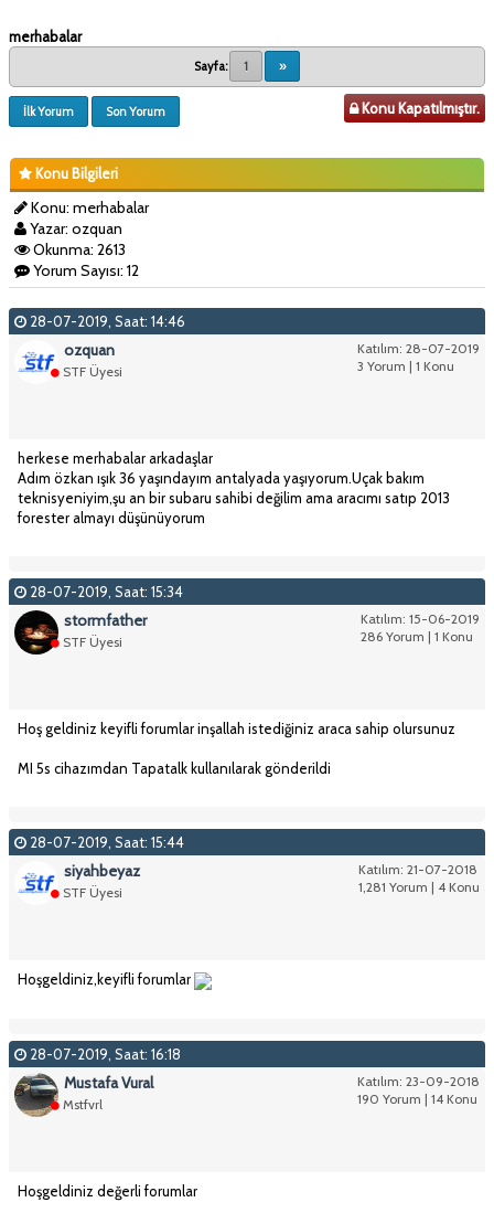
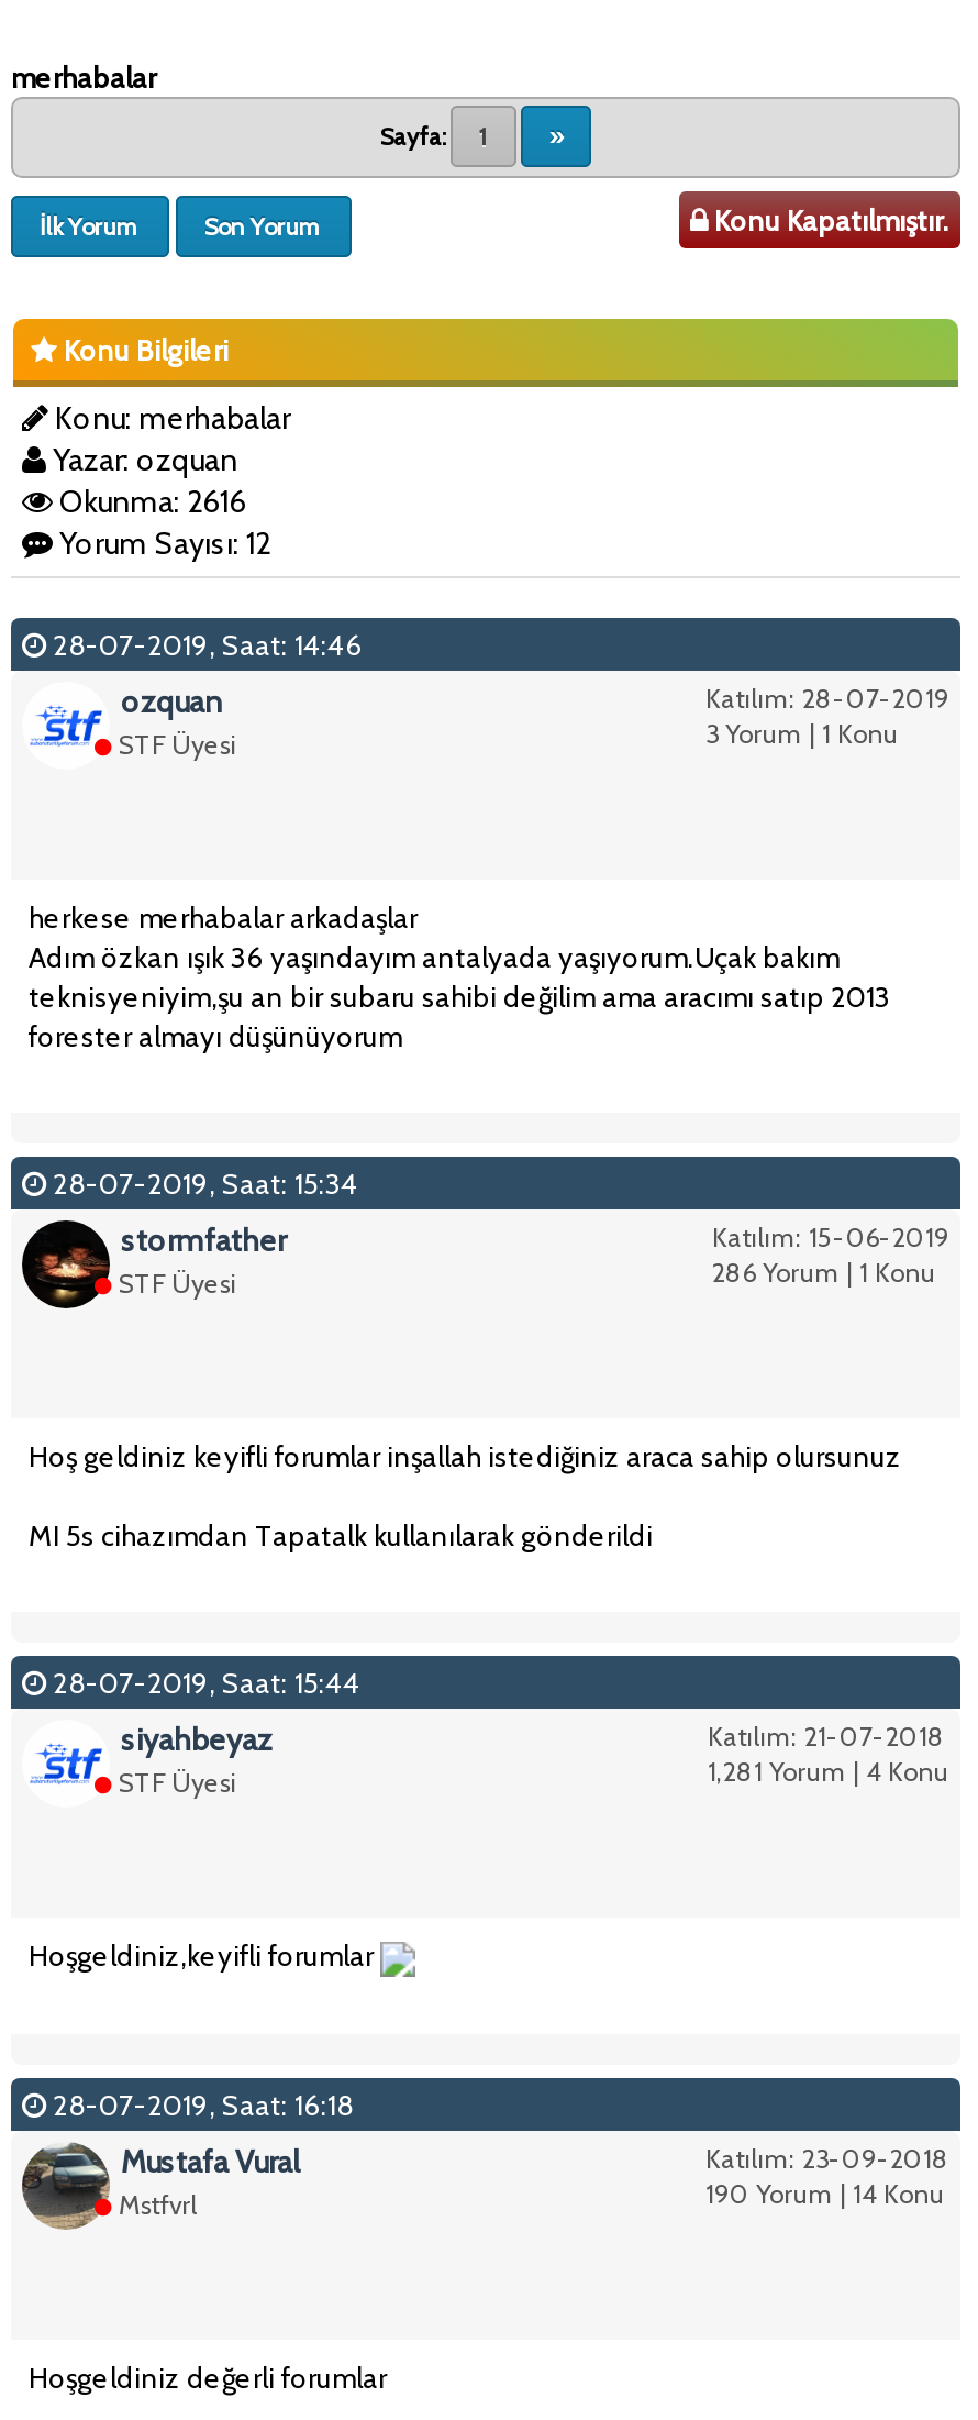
[30,239,126,259] Okunma: 2613 -> [53,481,246,521] Okunma: 2616

